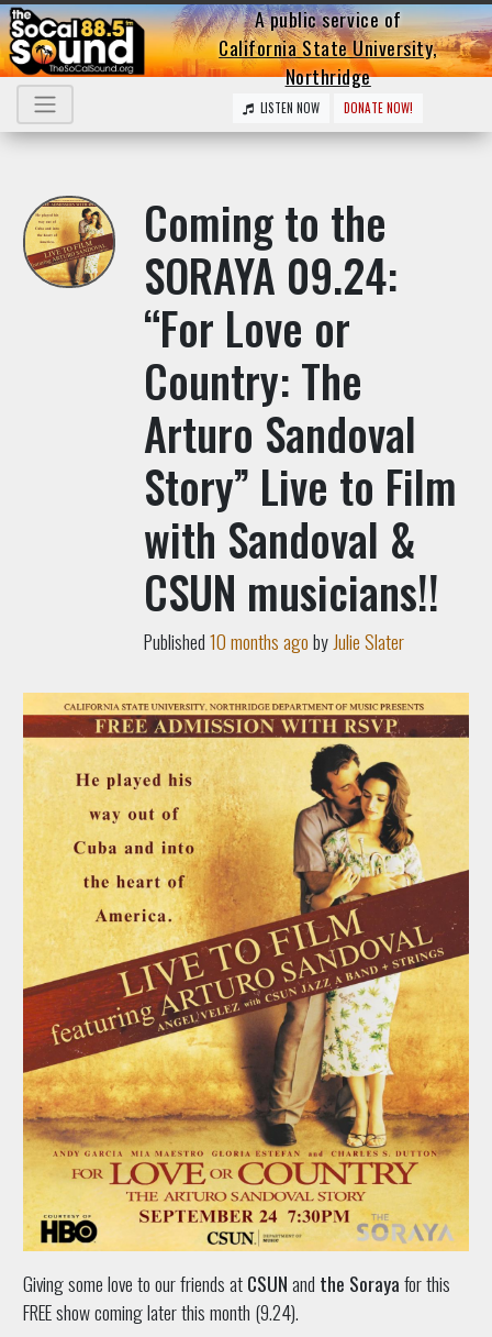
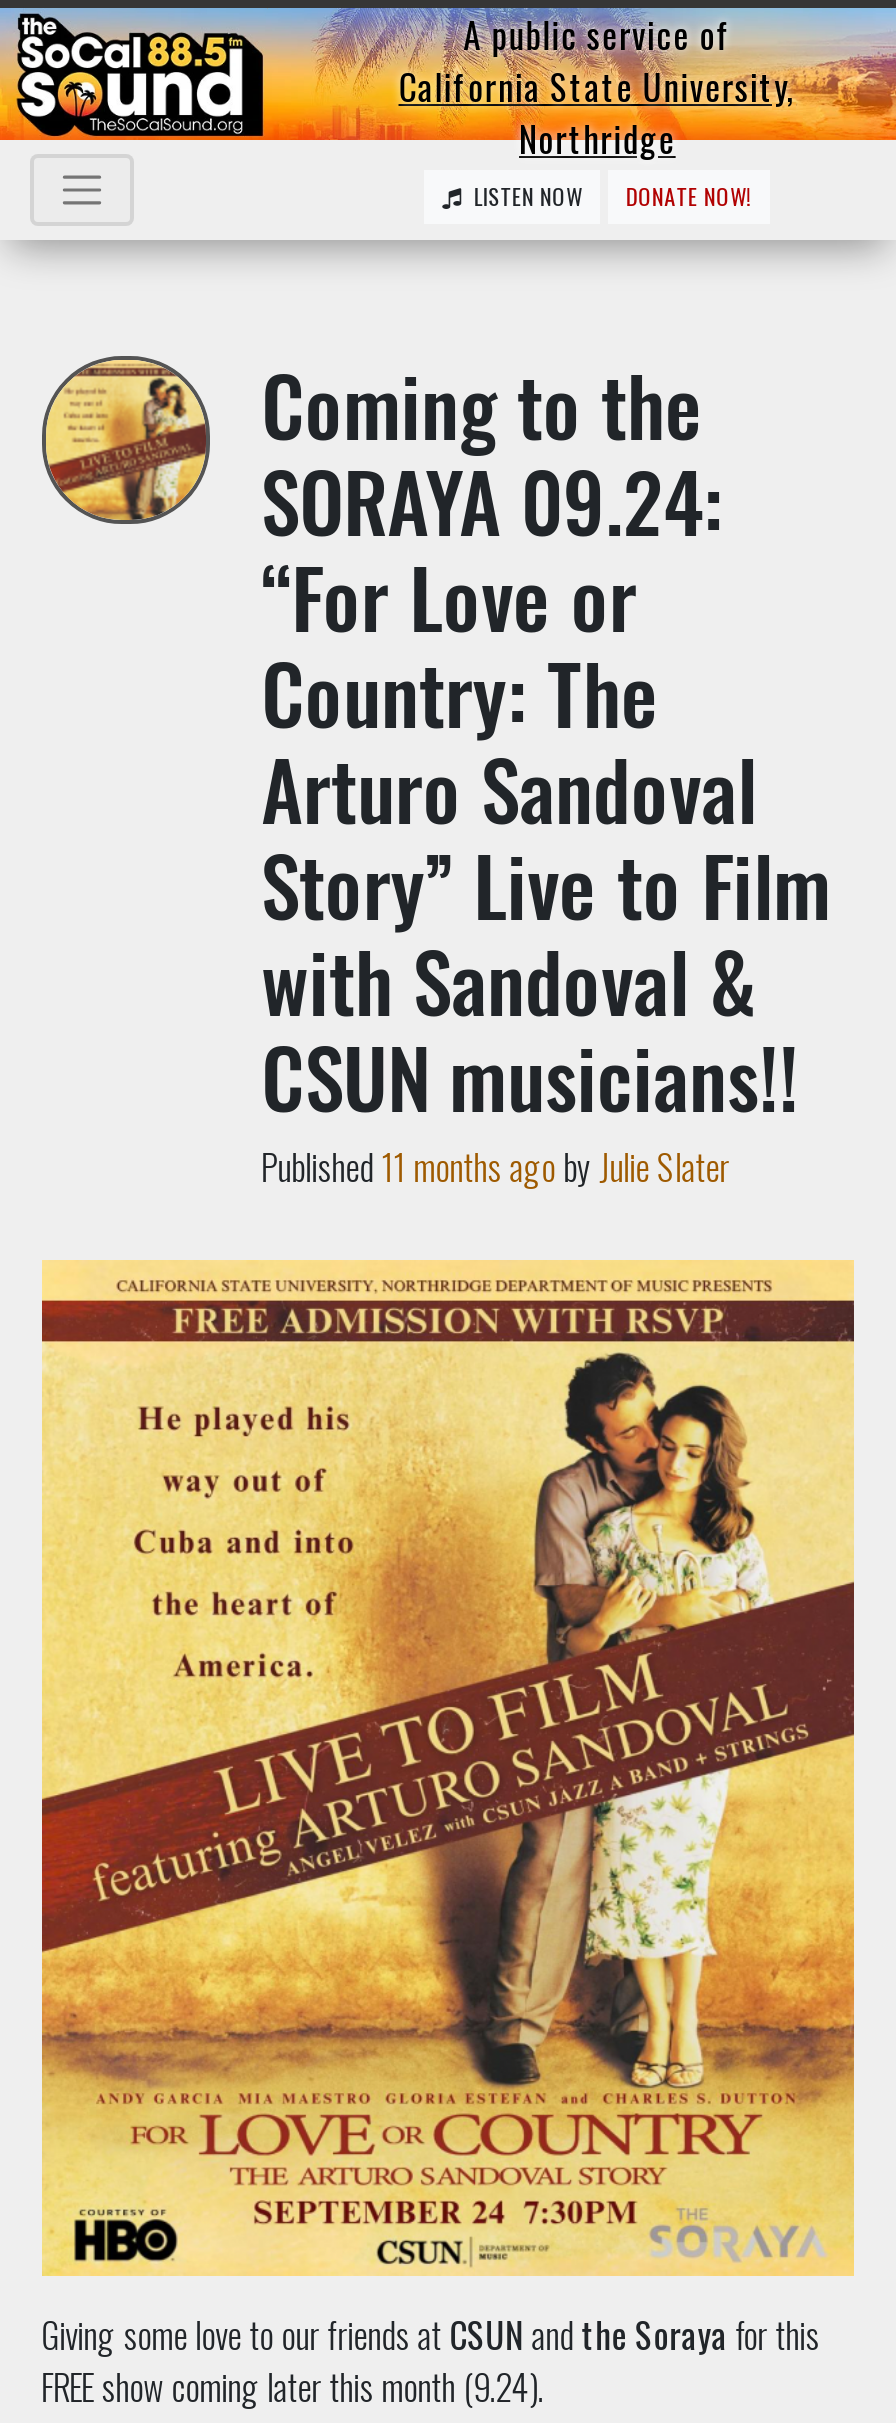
[143,626,404,655] Published 10 months ago by Julie Slater -> [261,1139,729,1191] Published 11 months ago by Julie Slater

